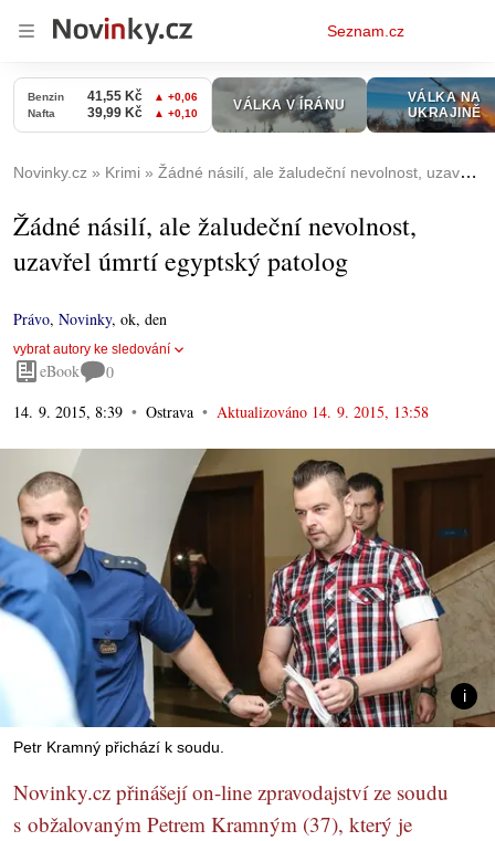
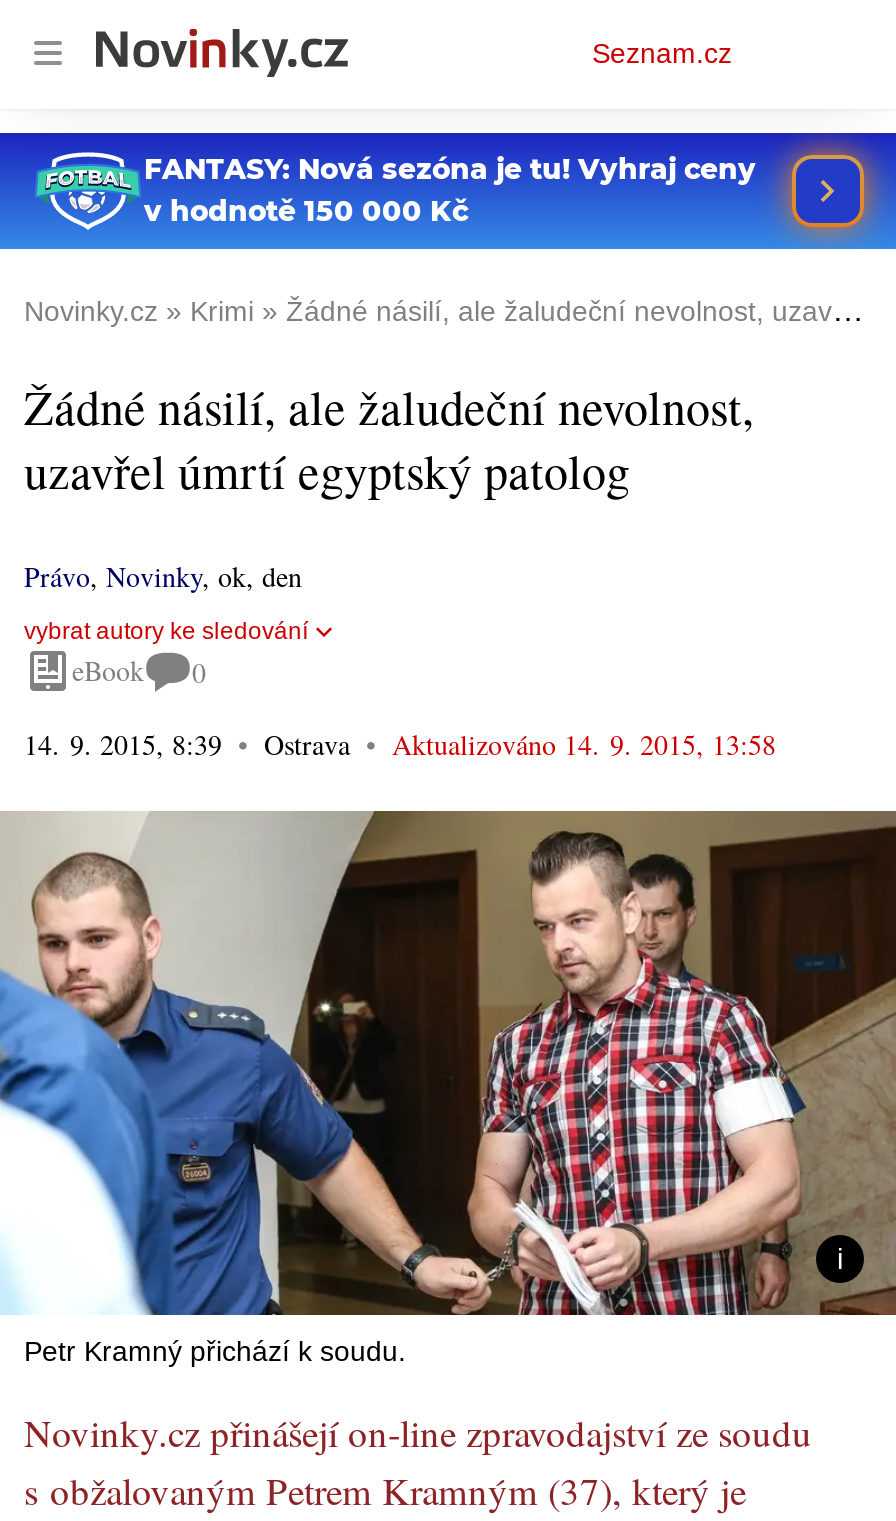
[3,75,492,138] [image] -> [6,131,890,251] [image]

